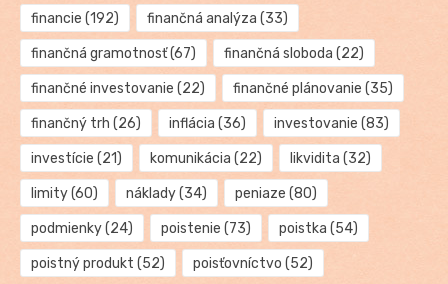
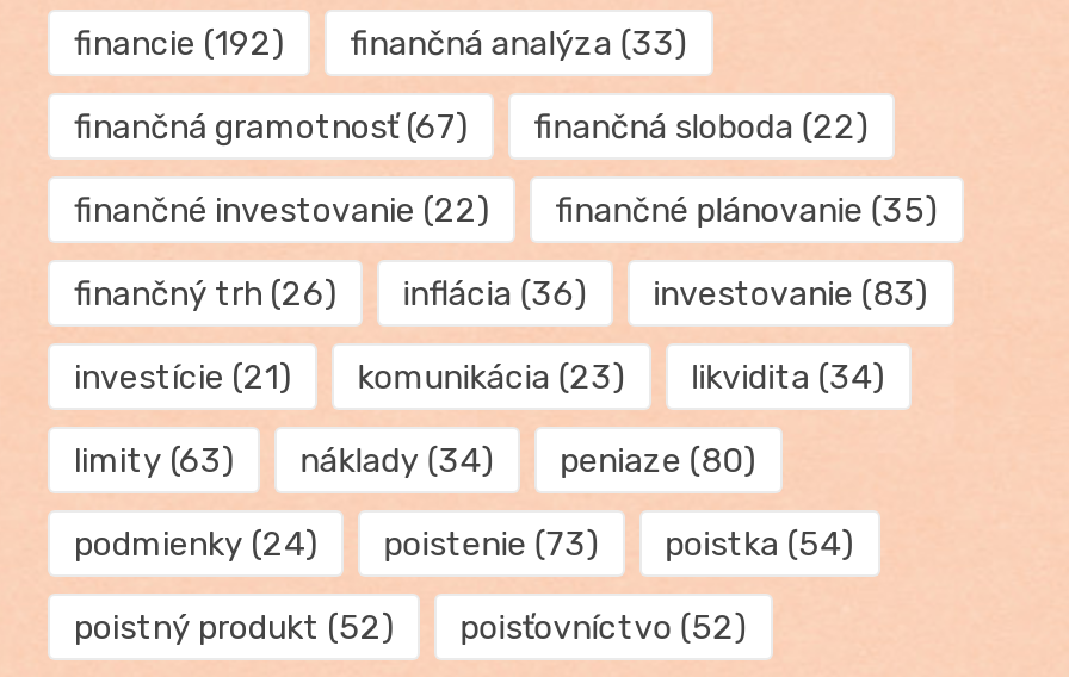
[150,150,262,167] komunikácia (22) -> [357,358,625,399] komunikácia (23)
[290,150,371,167] likvidita (32) -> [691,358,884,399] likvidita (34)
[31,185,317,202] limity (60) náklady (34) peniaze (80) -> [74,441,755,482] limity (63) náklady (34) peniaze (80)

